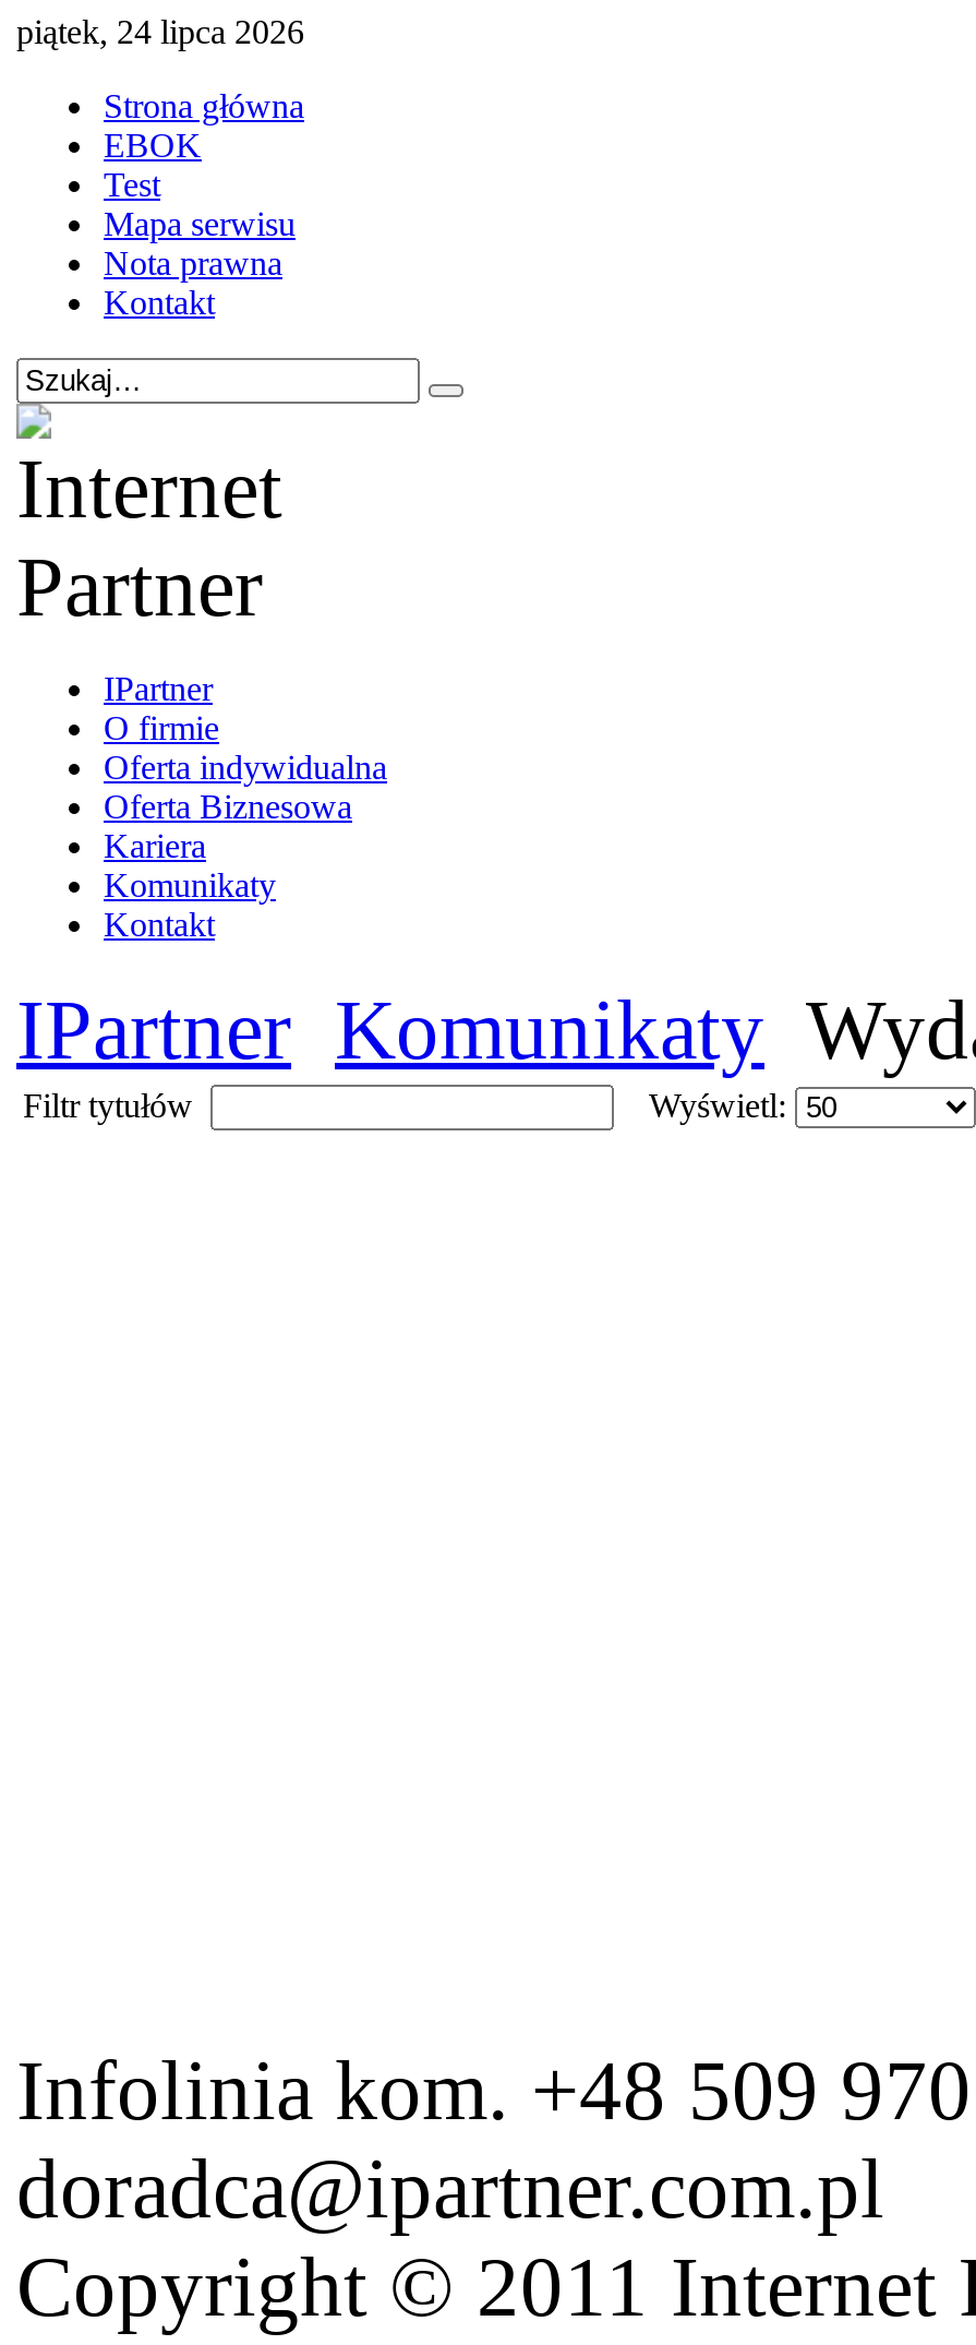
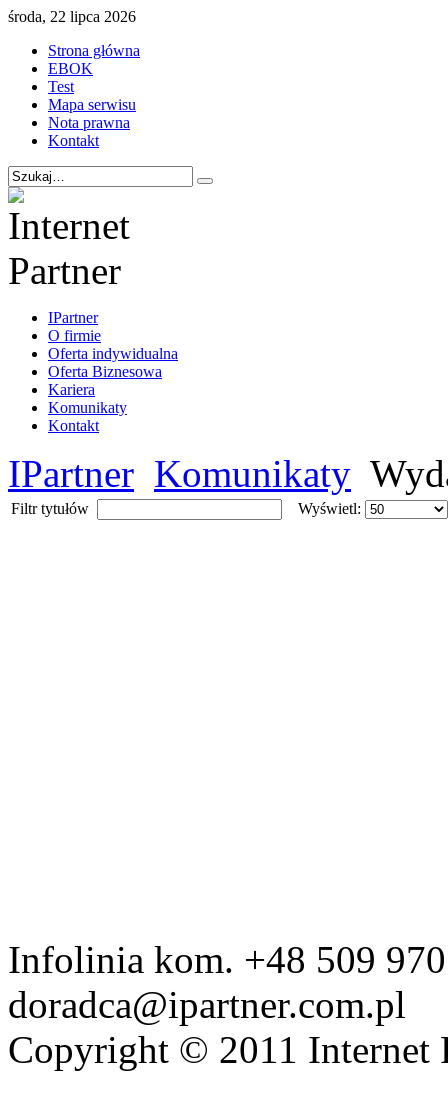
[16,13,304,50] piątek, 24 lipca 2026 -> [8,8,136,25] środa, 22 lipca 2026

